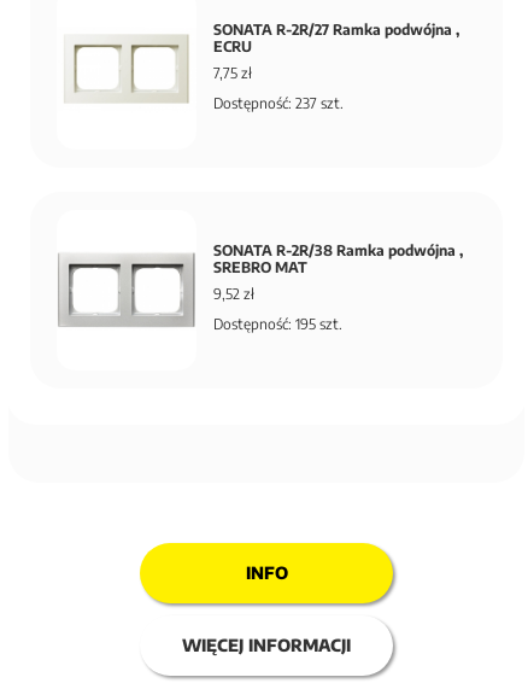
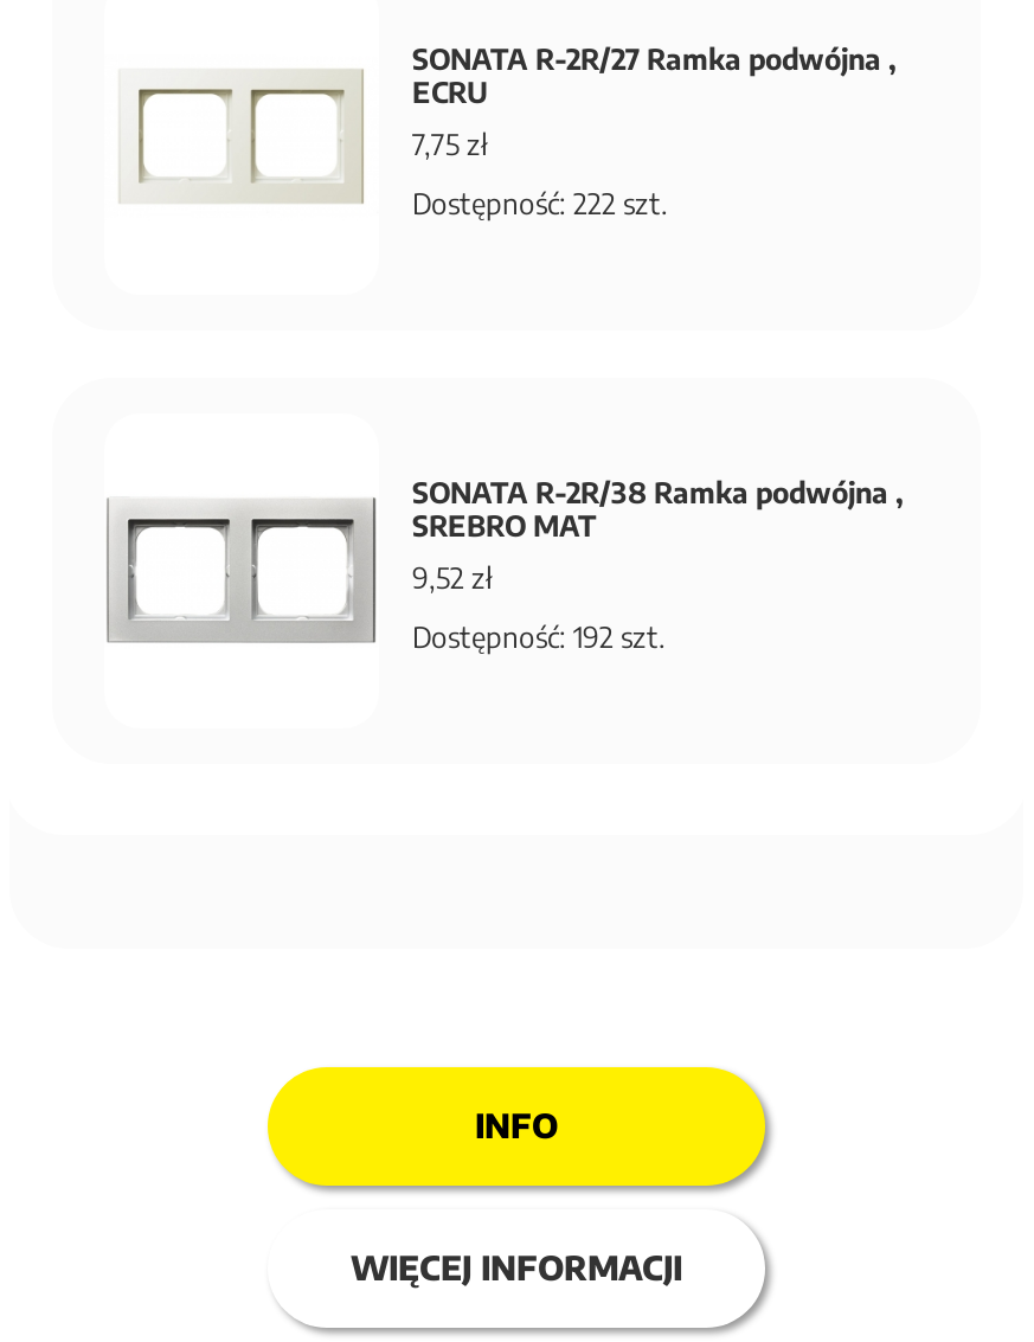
[213,94,344,112] Dostępność: 237 szt. -> [412,185,668,221] Dostępność: 222 szt.
[213,315,342,333] Dostępność: 195 szt. -> [412,620,666,655] Dostępność: 192 szt.

